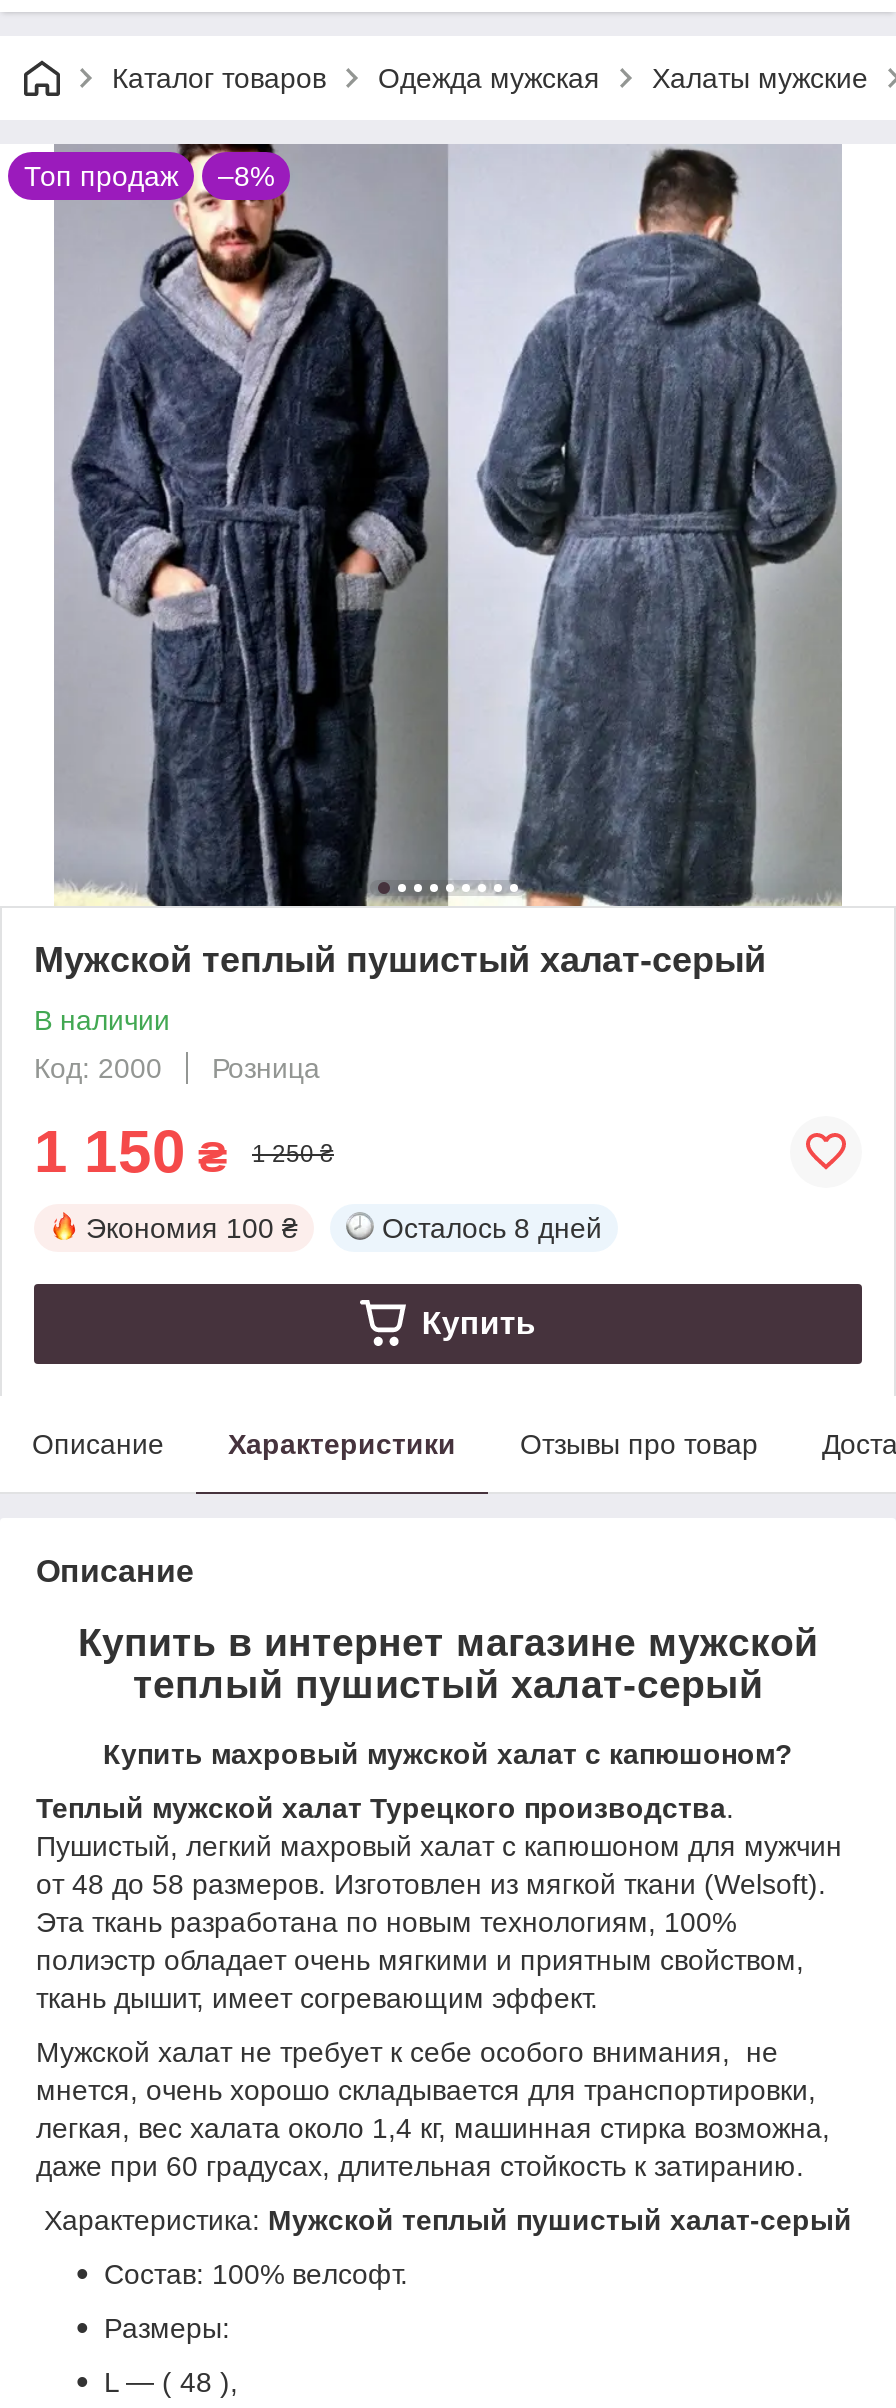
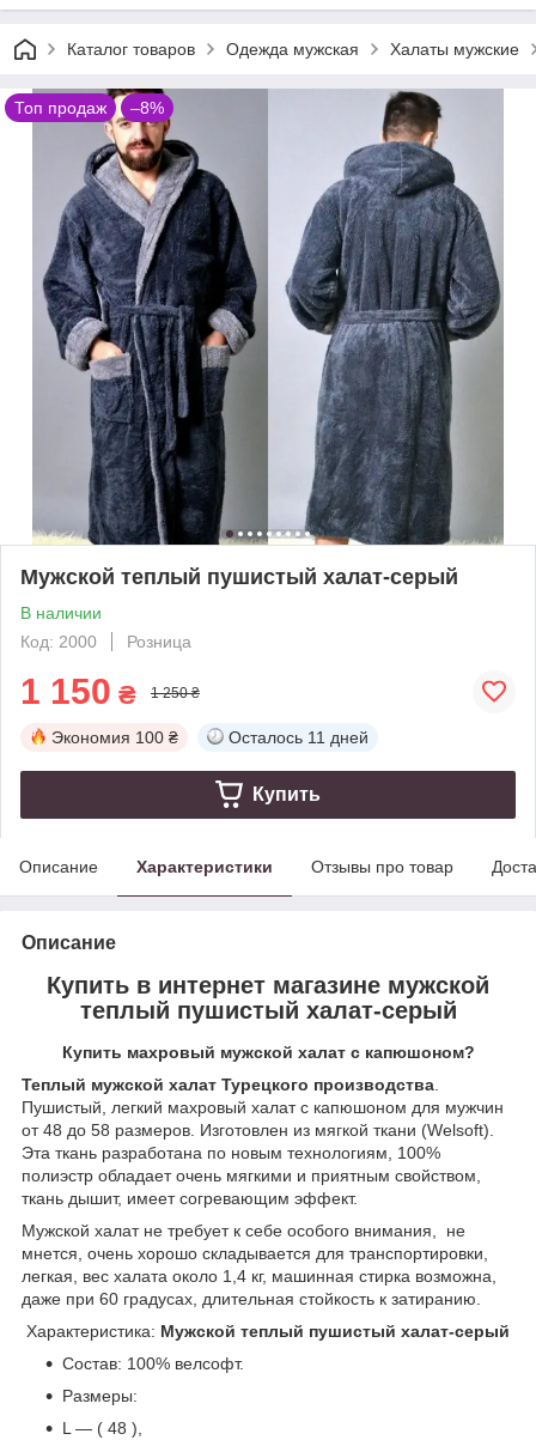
[382,1212,602,1244] Осталось 8 дней -> [229,728,368,747] Осталось 11 дней

